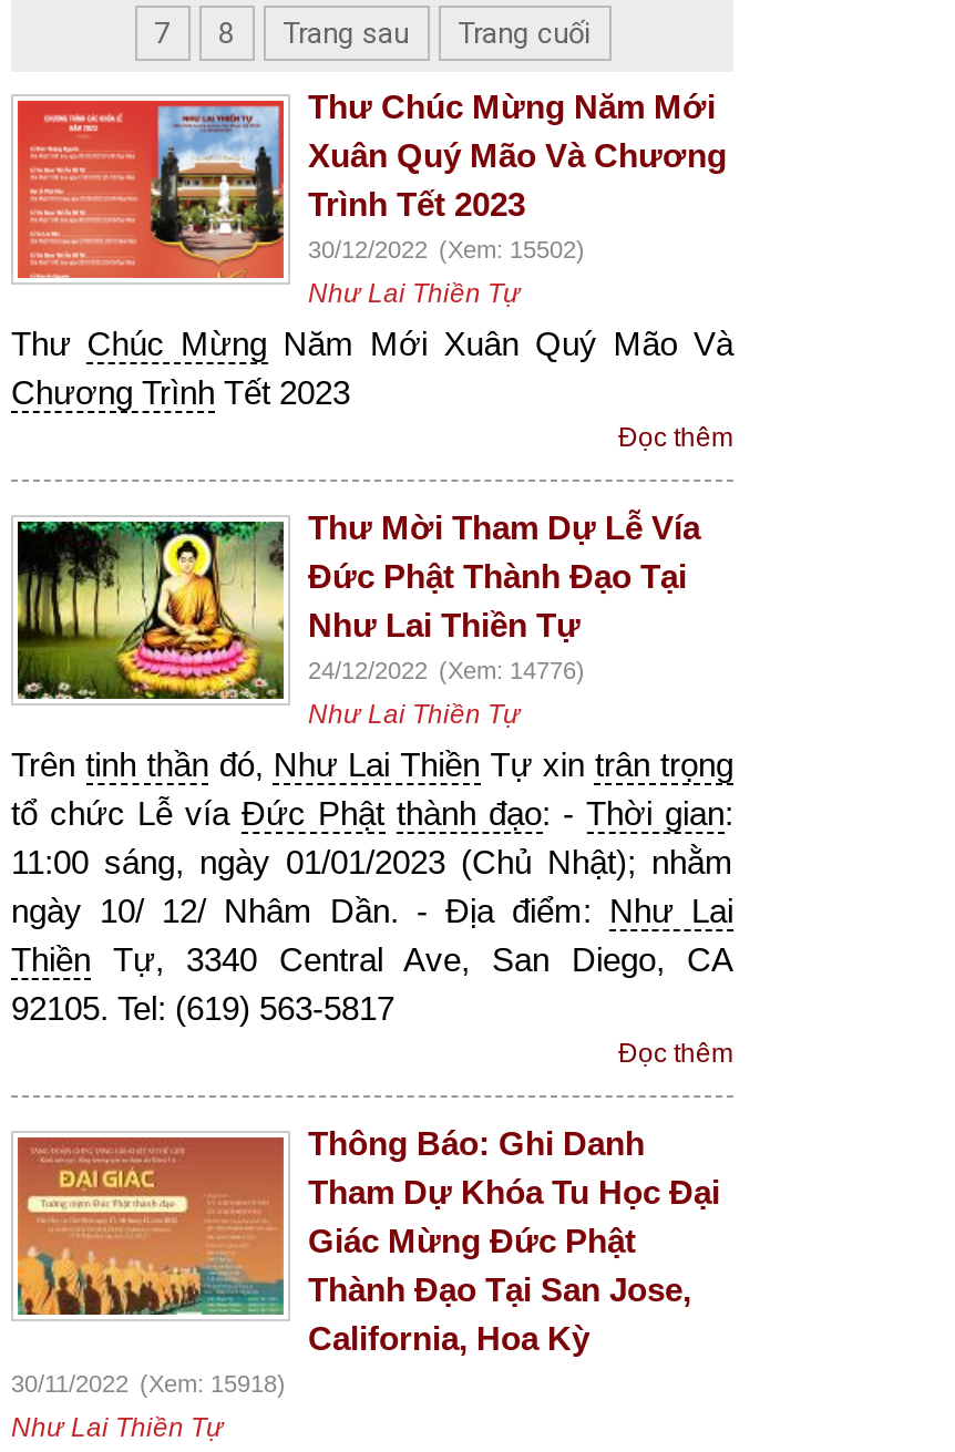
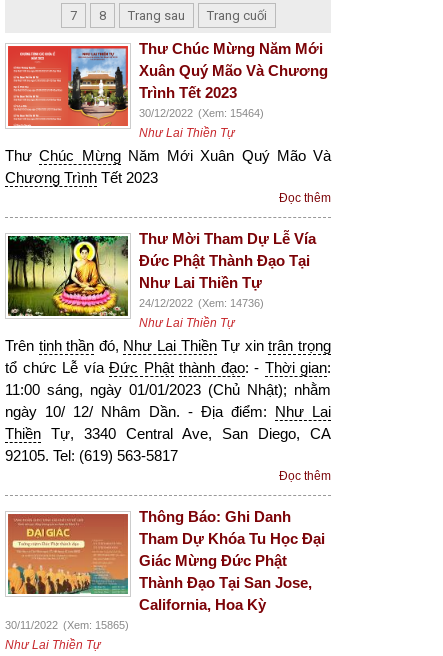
[308,237,585,264] 30/12/2022 (Xem: 15502) -> [139,107,264,119] 30/12/2022 (Xem: 15464)
[308,658,585,684] 24/12/2022 (Xem: 14776) -> [139,297,264,309] 24/12/2022 (Xem: 14736)
[11,1371,286,1398] 30/11/2022 (Xem: 15918) -> [5,619,129,631] 30/11/2022 (Xem: 15865)

